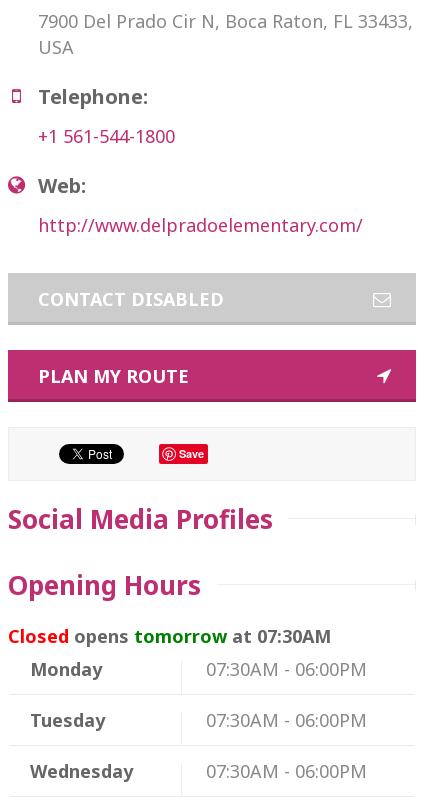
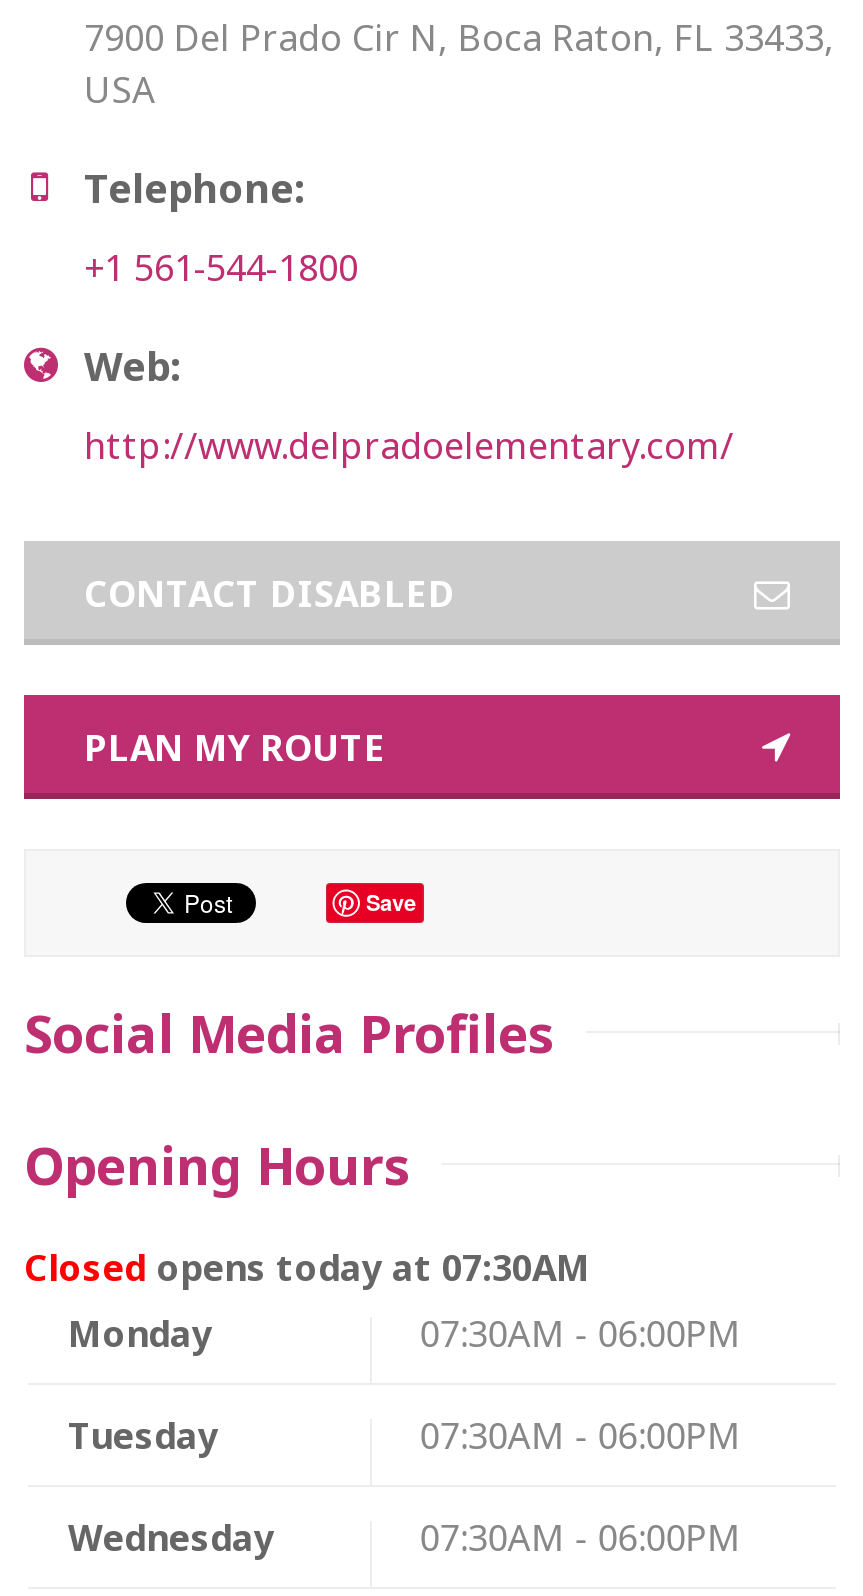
[8,624,331,648] Closed opens tomorrow at 07:30AM -> [24,1242,590,1290] Closed opens today at 07:30AM

